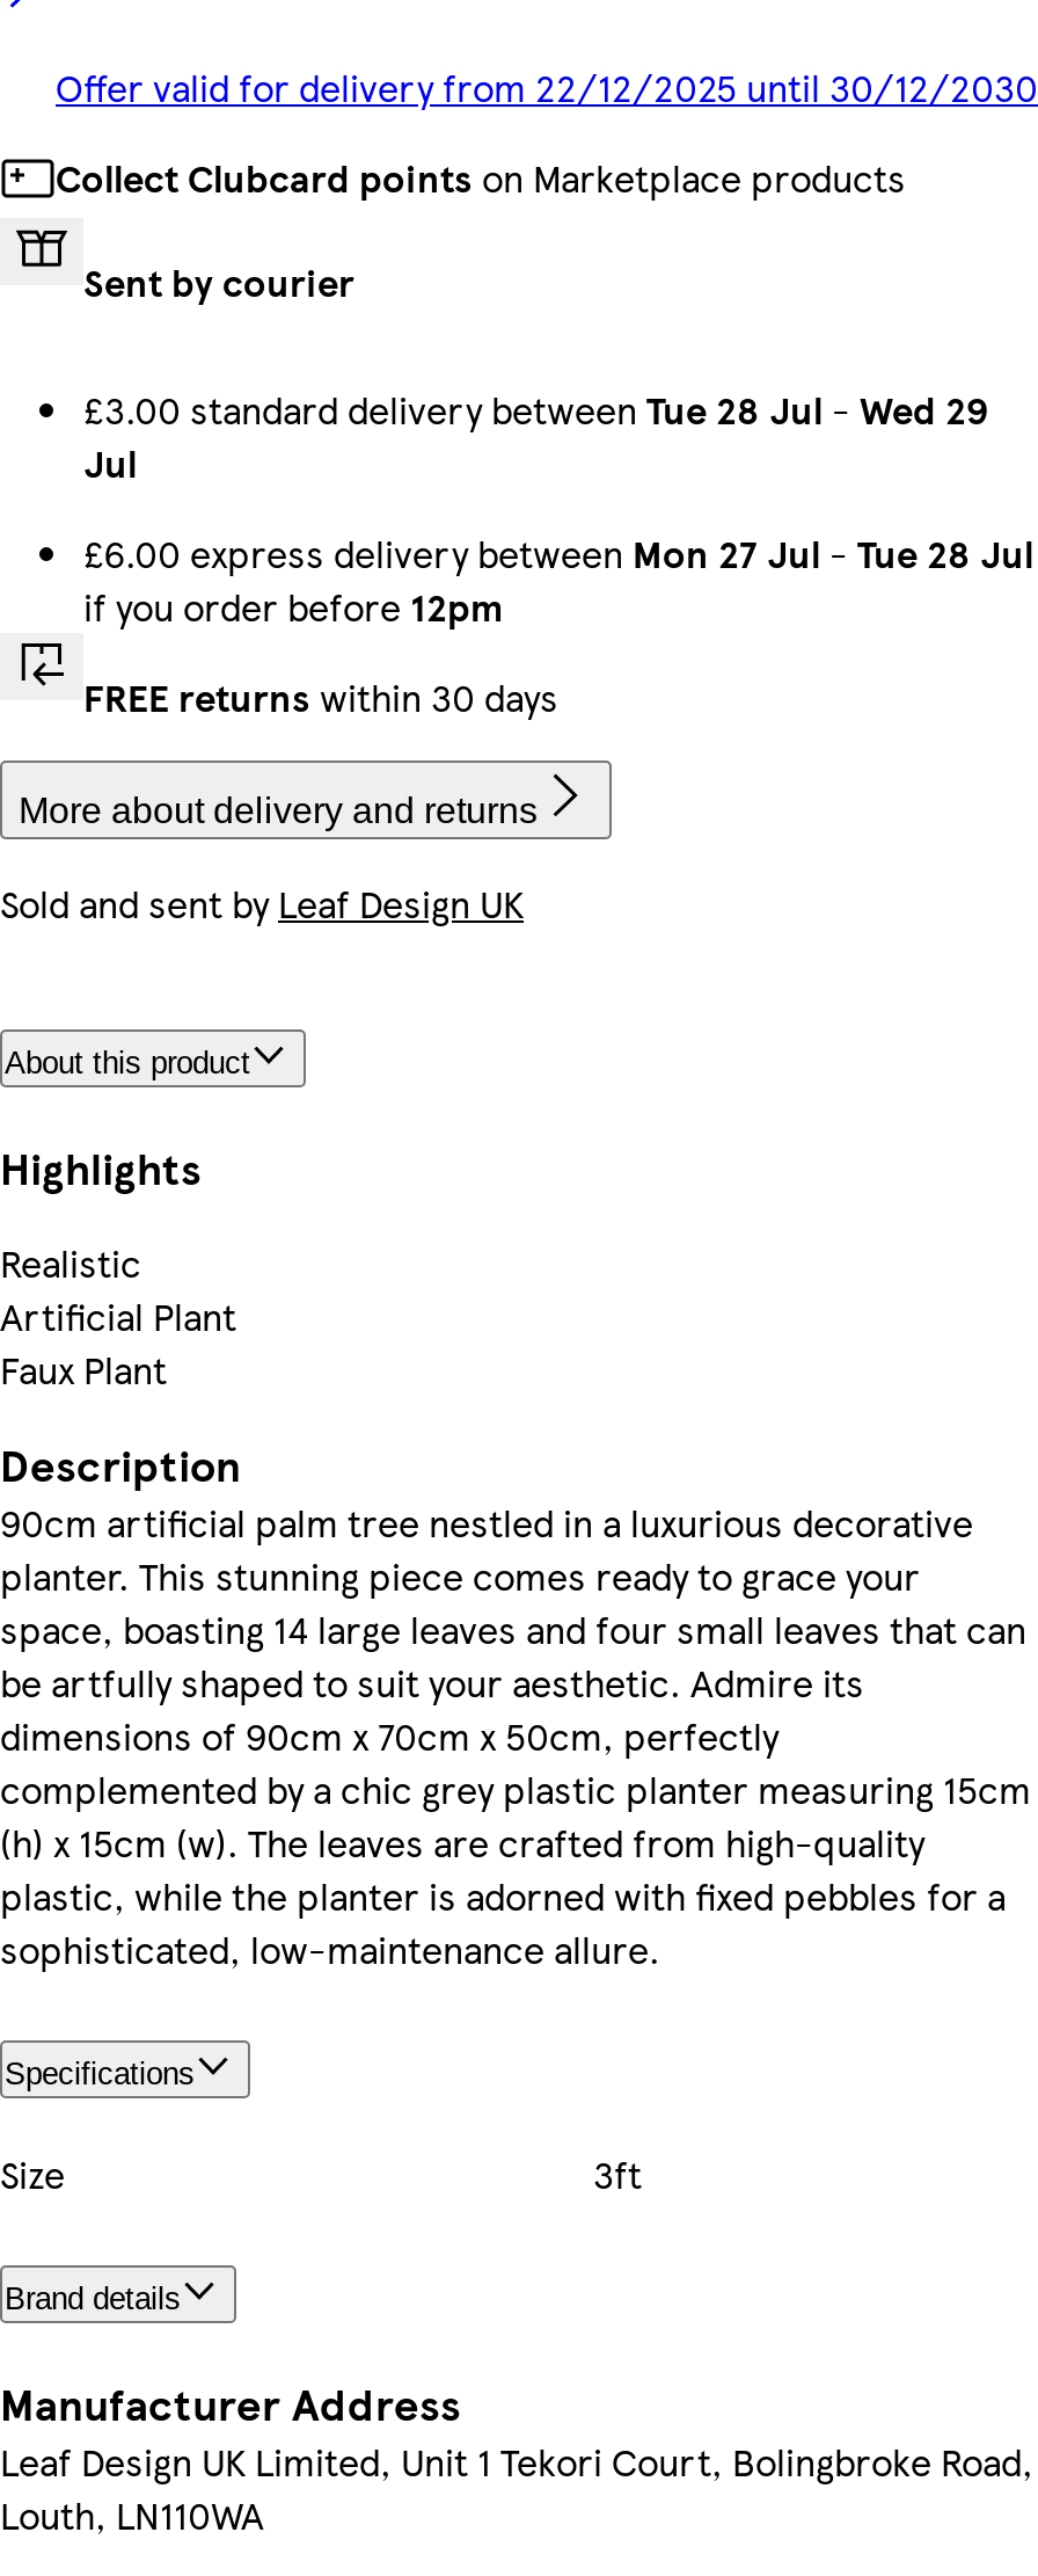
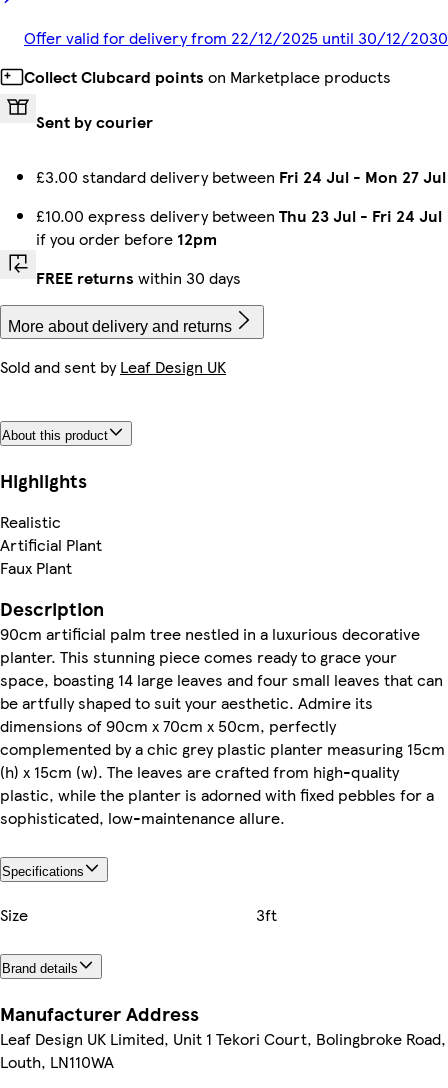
[83,381,987,488] £3.00 standard delivery between Tue 28 Jul - Wed 29 | Jul -> [36,164,446,187] £3.00 standard delivery between Fri 24 Jul - Mon 27 Jul
[83,525,1033,578] £6.00 express delivery between Mon 27 Jul - Tue 28 Jul -> [36,203,442,226] £10.00 express delivery between Thu 23 Jul - Fri 24 Jul

